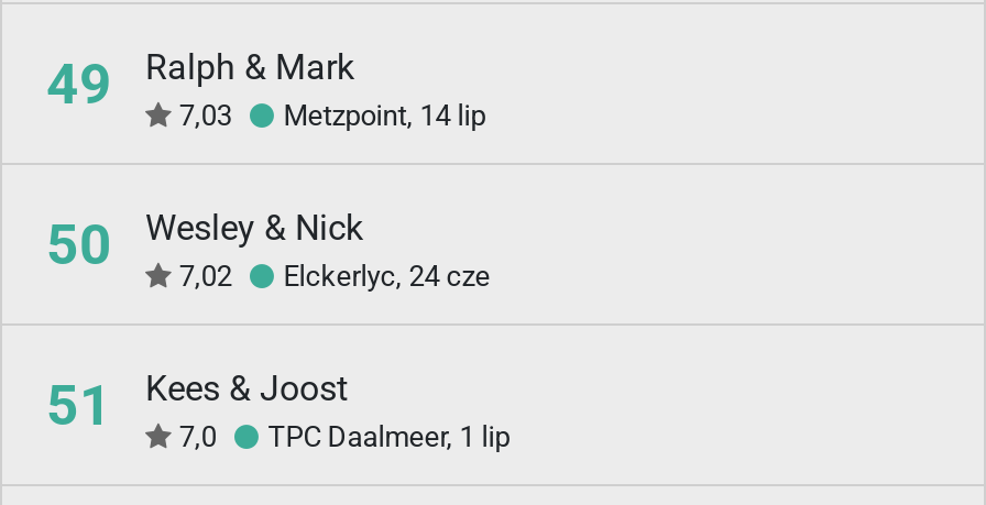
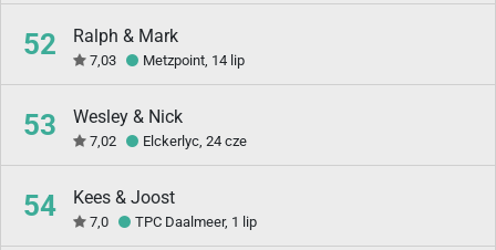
[46,47,354,118] 49 Ralph & Mark -> [23,26,178,61] 52 Ralph & Mark
[46,208,363,278] 50 Wesley & Nick -> [23,107,183,142] 53 Wesley & Nick
[46,368,348,439] 51 Kees & Joost -> [23,187,175,223] 54 Kees & Joost

